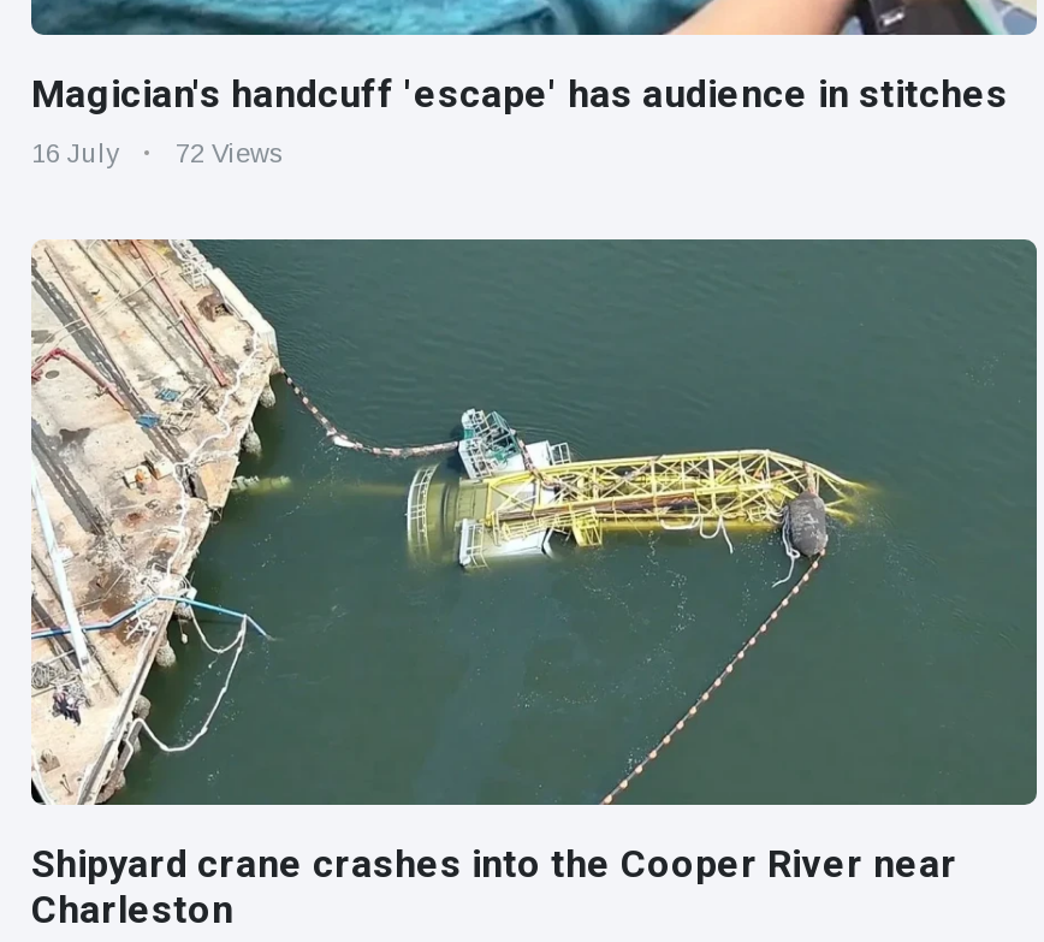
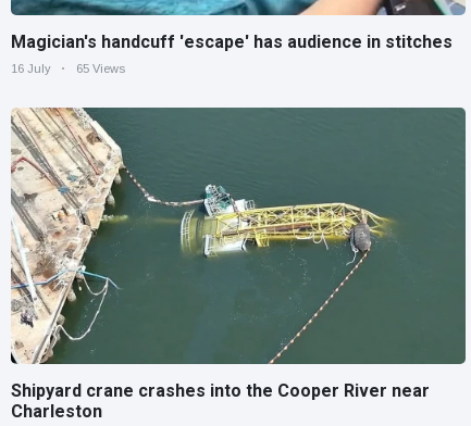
[31,138,284,167] 16 July 72 Views -> [11,62,125,75] 16 July 65 Views

